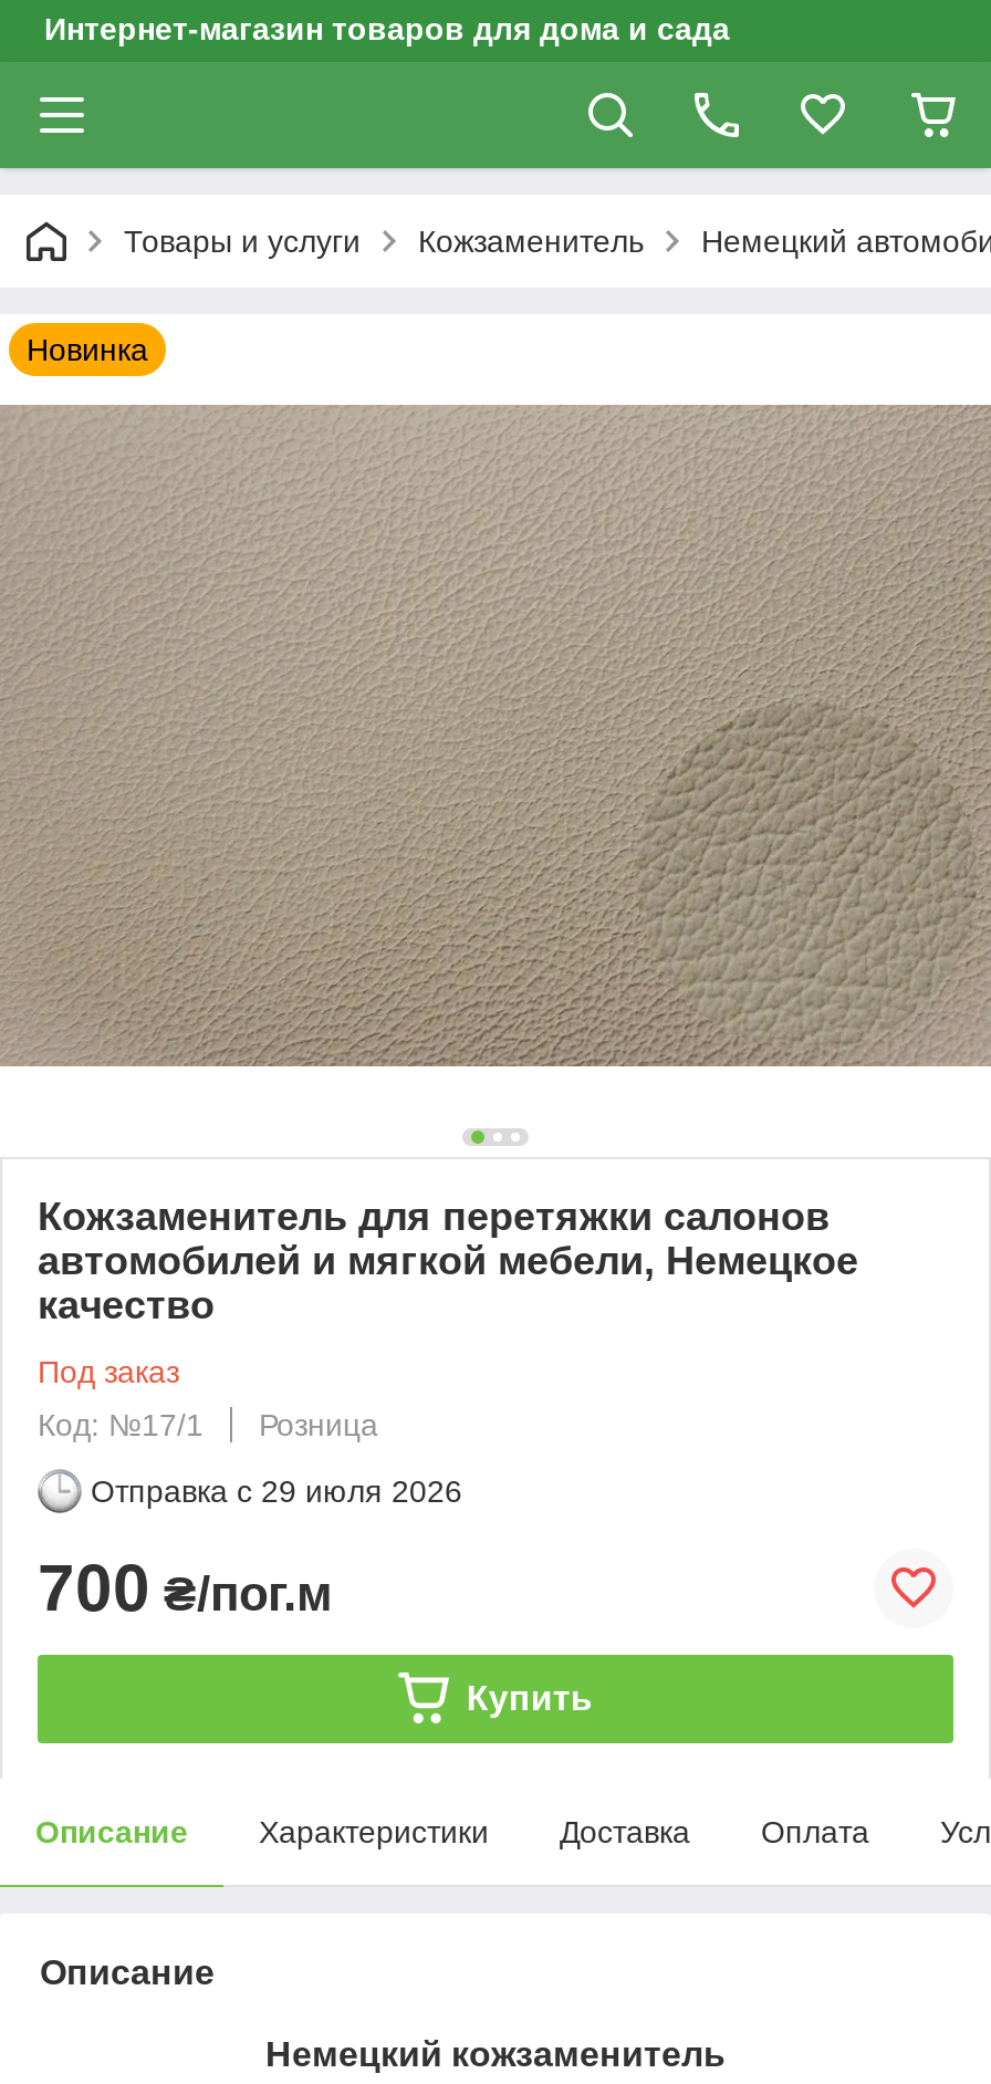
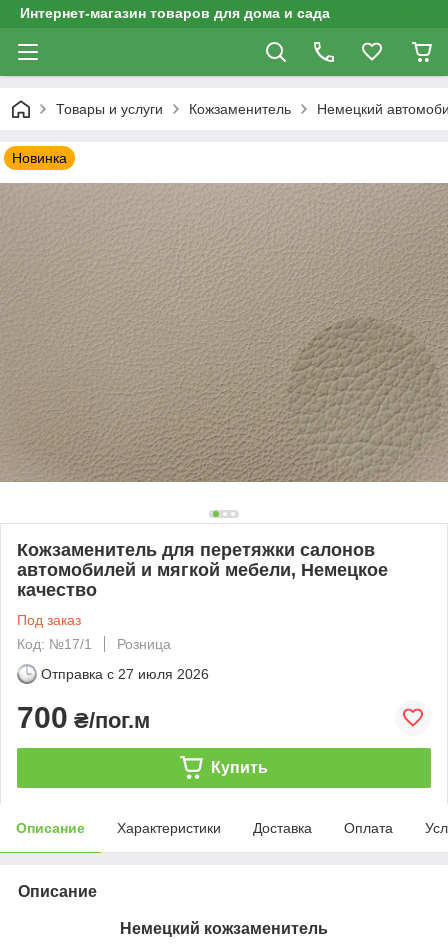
[91,1473,462,1508] Отправка с 29 июля 2026 -> [41,666,209,682] Отправка с 27 июля 2026

